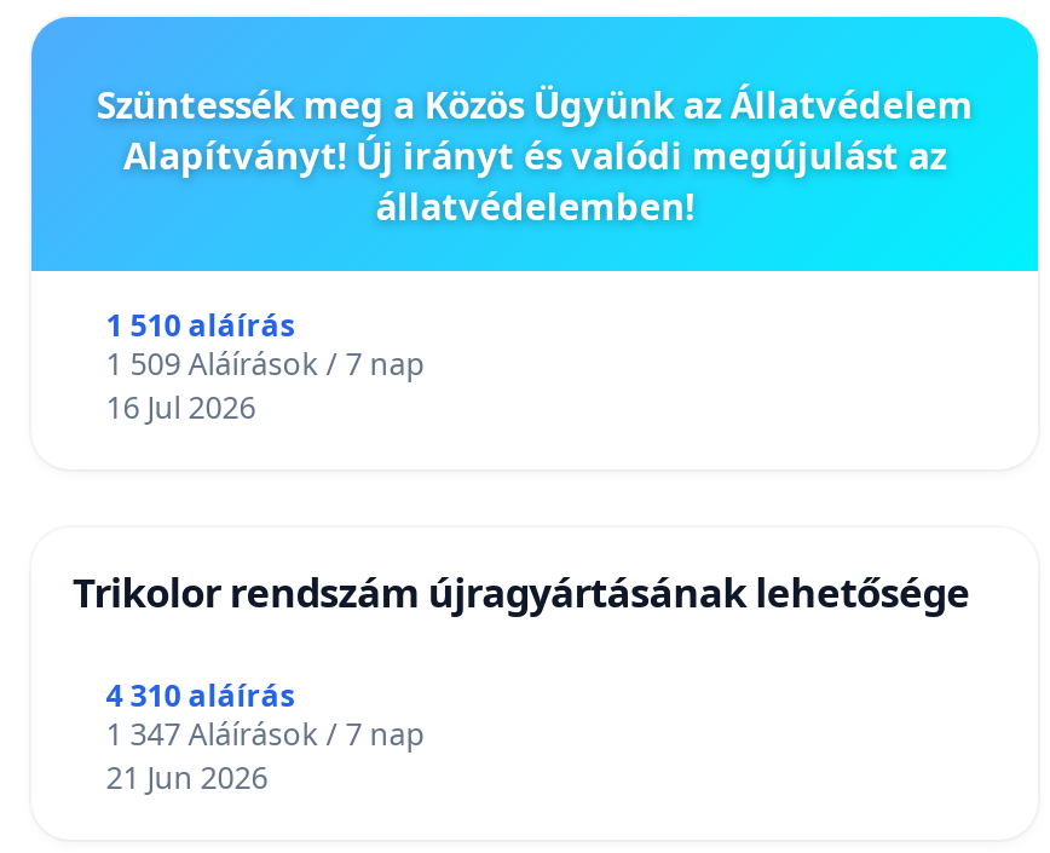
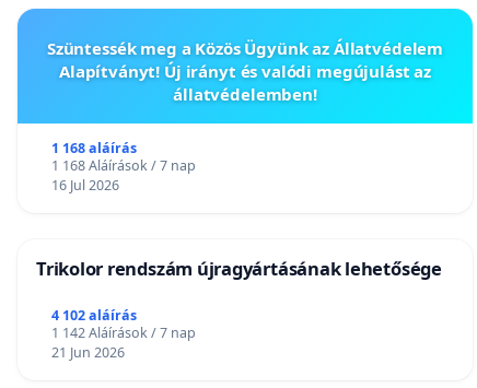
[106,304,295,345] 1 510 aláírás -> [51,138,137,157] 1 168 aláírás
[106,342,425,384] 1 509 Aláírások / 7 nap -> [51,156,196,174] 1 168 Aláírások / 7 nap
[106,676,295,717] 4 310 aláírás -> [51,306,137,325] 4 102 aláírás
[106,715,425,756] 1 347 Aláírások / 7 nap -> [51,324,196,343] 1 142 Aláírások / 7 nap

